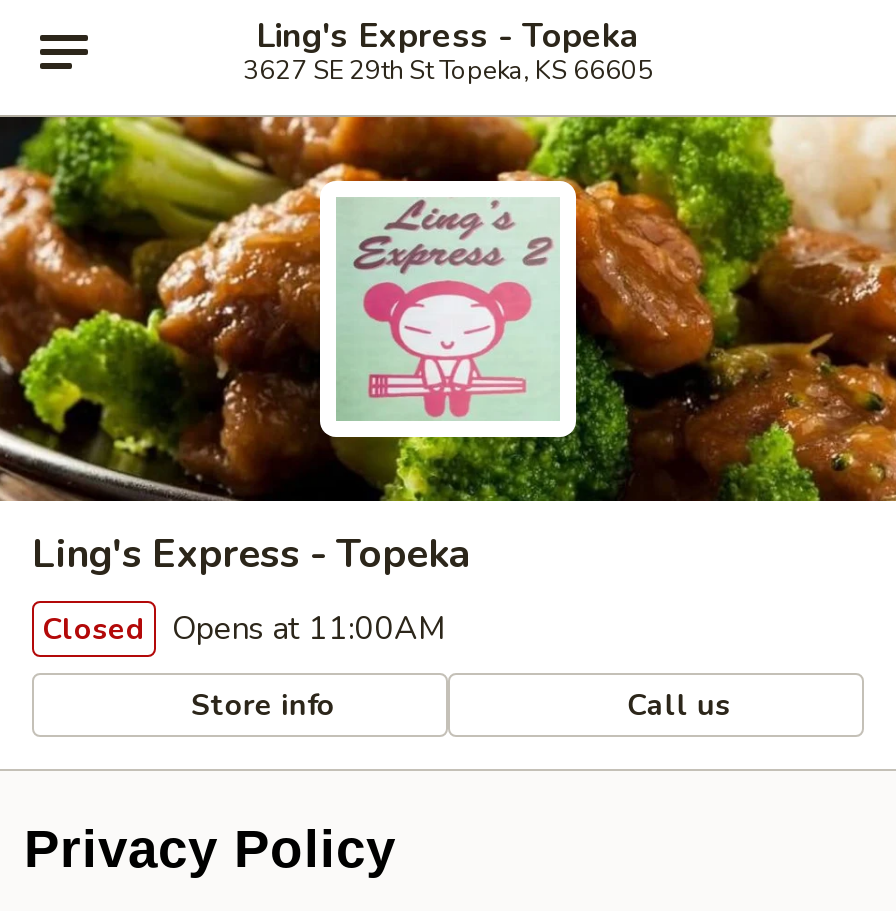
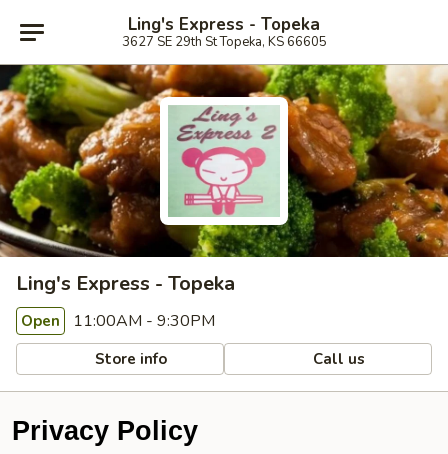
[42,607,446,651] Closed Opens at 11:00AM -> [21,310,215,332] Open 11:00AM - 9:30PM

